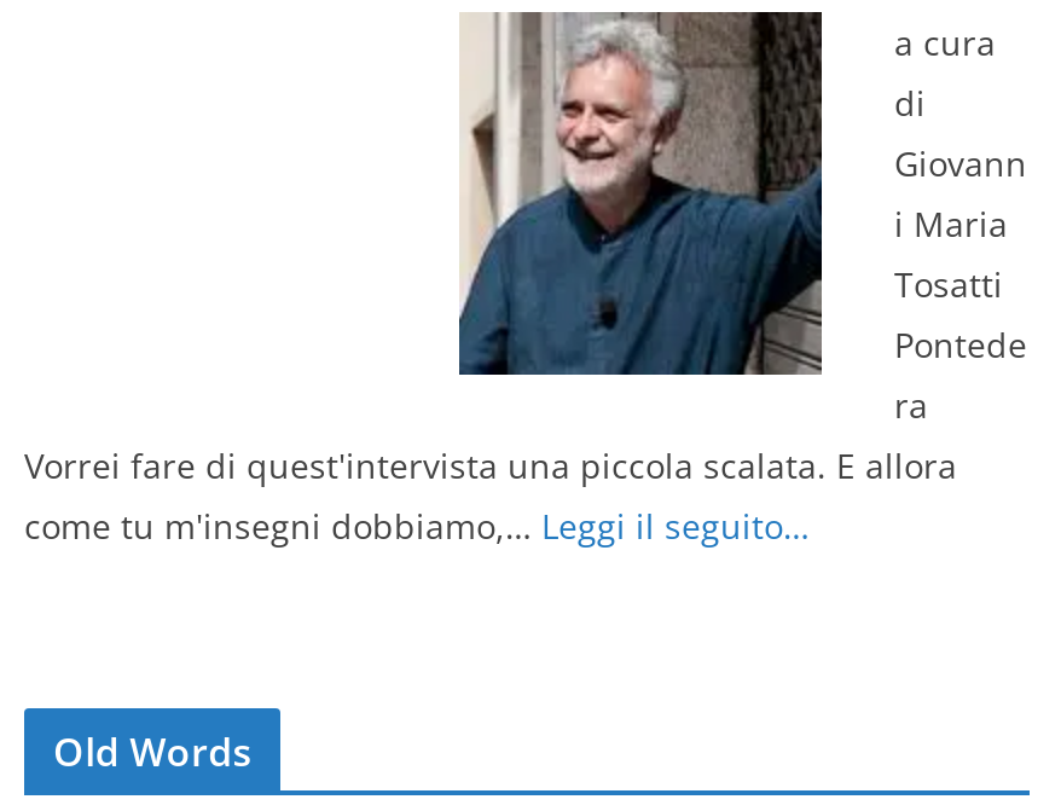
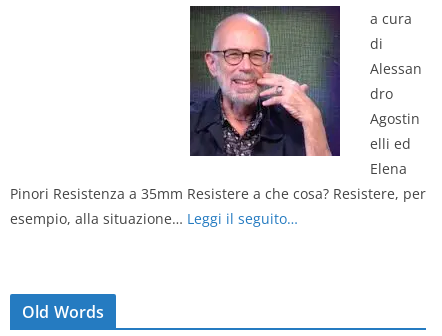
[24,11,1027,549] [image] | Giovann | i Maria | Tosatti | Pontede | ra | Vorrei fare di quest'intervista una piccola scalata. E allora | come tu m'insegni dobbiamo,… Leggi il seguito… -> [10,5,426,227] [image] | Alessan | dro | Agostin | elli ed | Elena | Pinori Resistenza a 35mm Resistere a che cosa? Resistere, per | esempio, alla situazione… Leggi il seguito…

